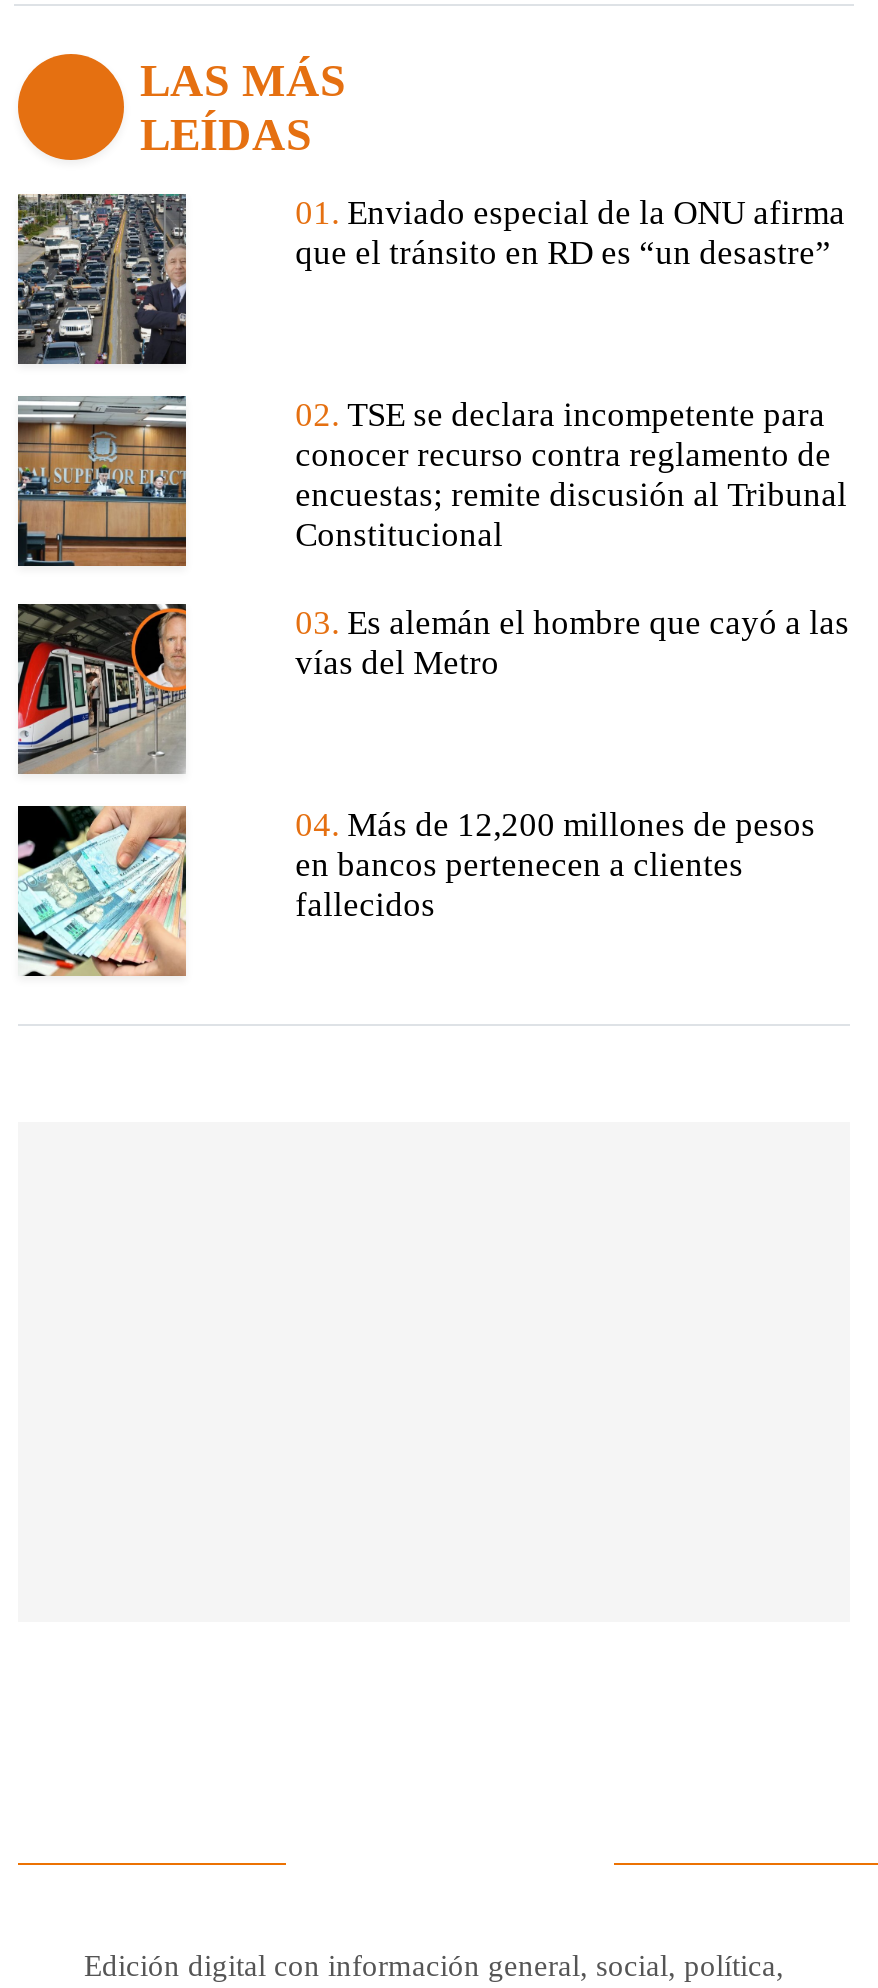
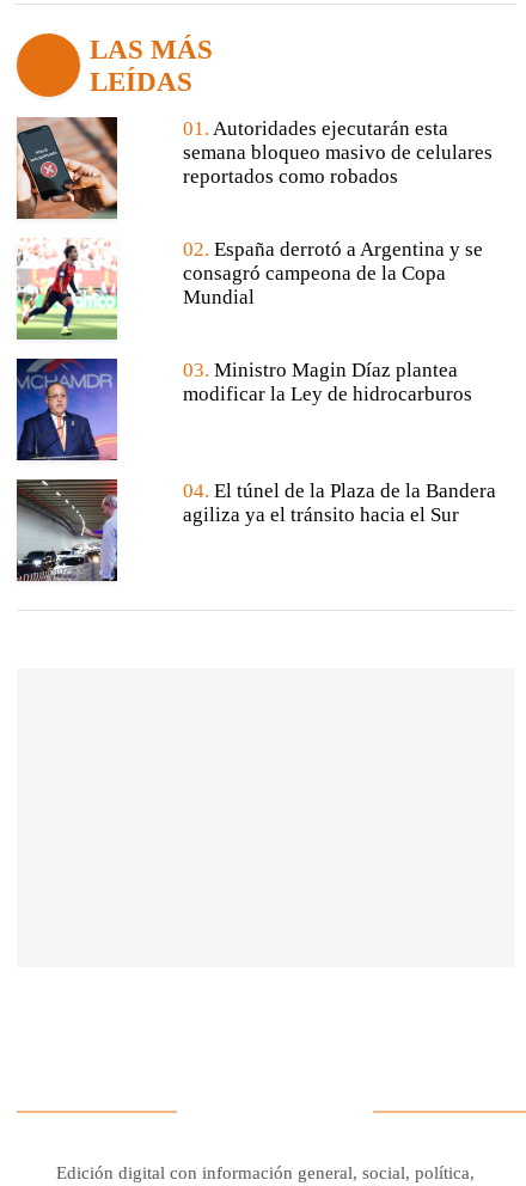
[16,192,188,366] [image] -> [16,116,118,220] [image]
[295,193,845,271] 01. Enviado especial de la ONU afirma | que el tránsito en RD es “un desastre” -> [183,117,492,187] 01. Autoridades ejecutarán esta | semana bloqueo masivo de celulares | reportados como robados
[16,394,188,568] [image] -> [16,238,118,341] [image]
[295,395,847,553] 02. TSE se declara incompetente para | conocer recurso contra reglamento de | encuestas; remite discusión al Tribunal | Constitucional -> [183,238,483,308] 02. España derrotó a Argentina y se | consagró campeona de la Copa | Mundial
[16,602,188,776] [image] -> [16,357,118,461] [image]
[295,603,849,681] 03. Es alemán el hombre que cayó a las | vías del Metro -> [183,358,472,405] 03. Ministro Magin Díaz plantea | modificar la Ley de hidrocarburos
[18,804,188,978] [image] -> [16,478,118,582] [image]
[295,805,815,923] 04. Más de 12,200 millones de pesos | en bancos pertenecen a clientes | fallecidos -> [183,479,496,526] 04. El túnel de la Plaza de la Bandera | agiliza ya el tránsito hacia el Sur

